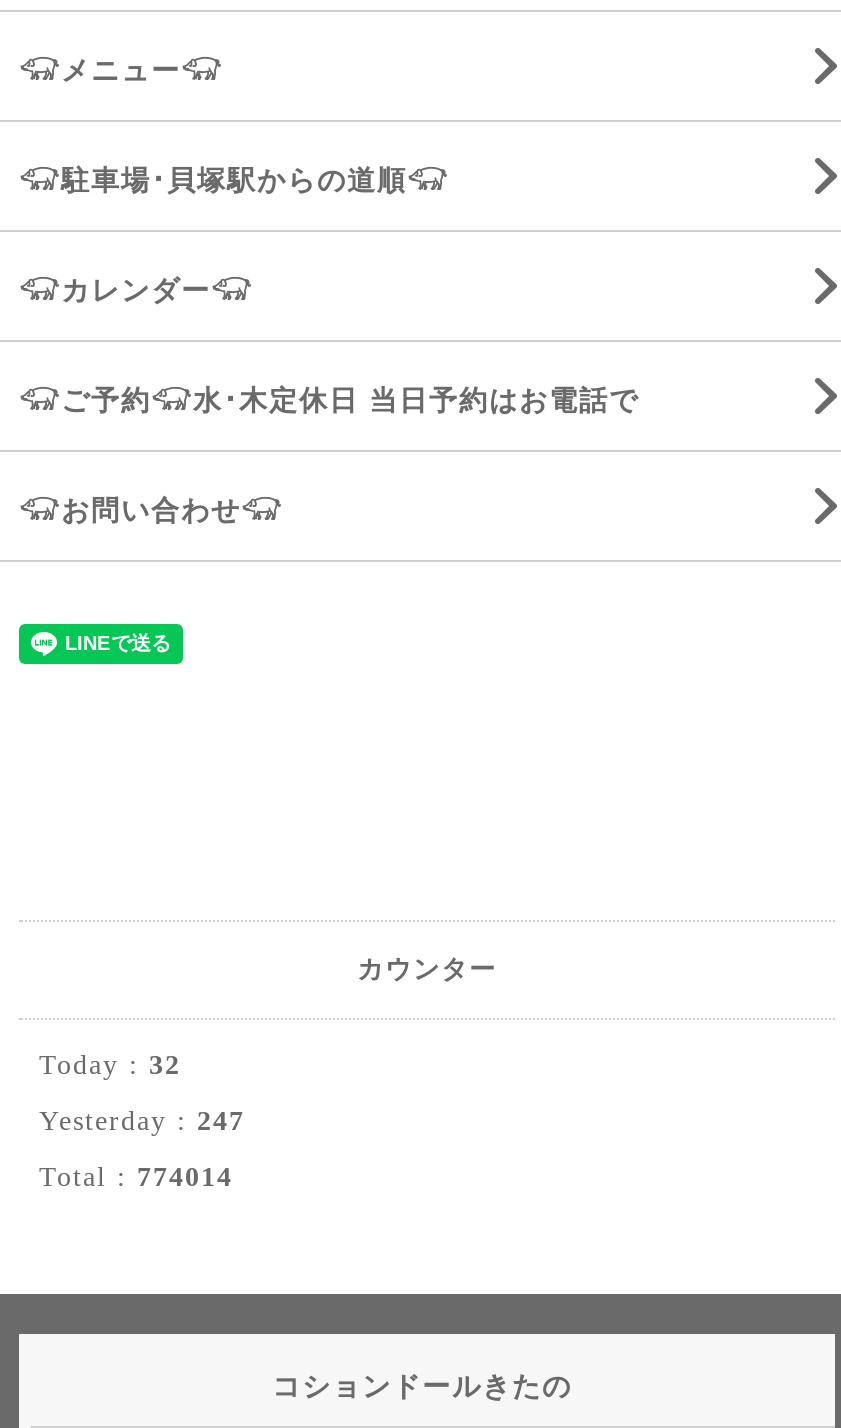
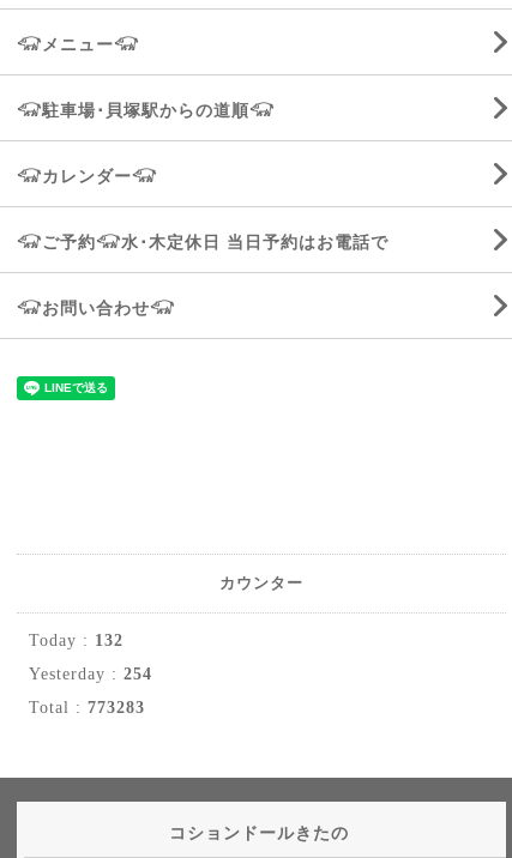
[39,1050,181,1080] Today : 32 -> [29,631,124,649] Today : 132
[39,1106,245,1136] Yesterday : 247 -> [29,665,152,683] Yesterday : 254
[39,1162,233,1192] Total : 774014 -> [29,698,145,716] Total : 773283

